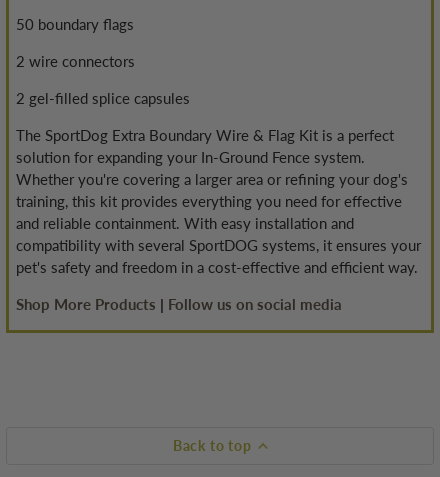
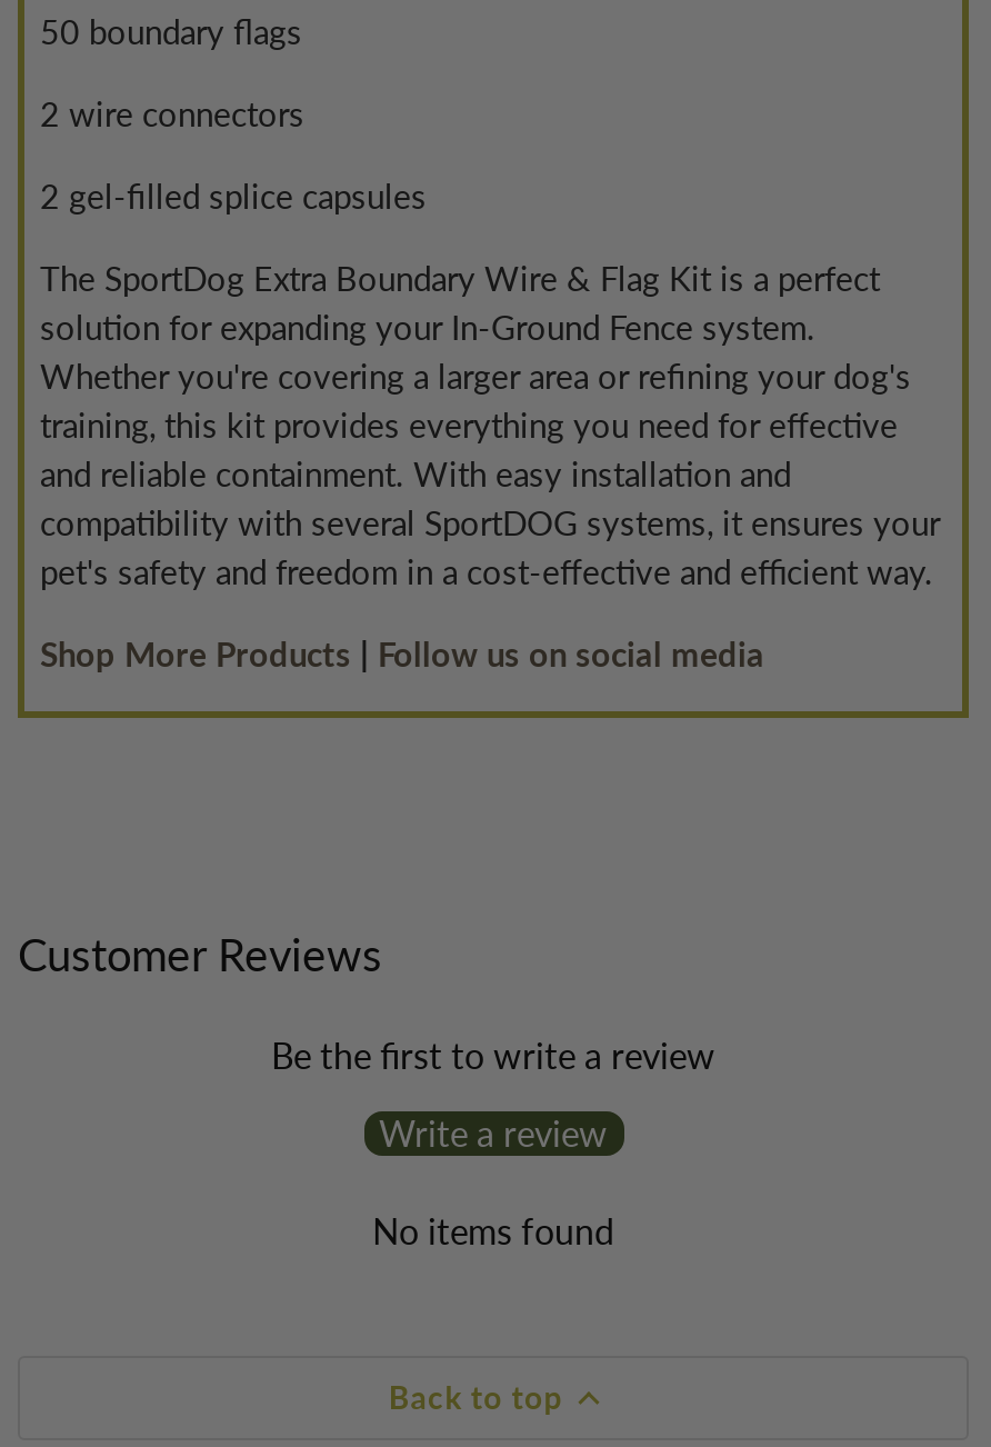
none -> [18,926,715,1251] Customer Reviews | Be the first to write a review | Write a review | No items found

